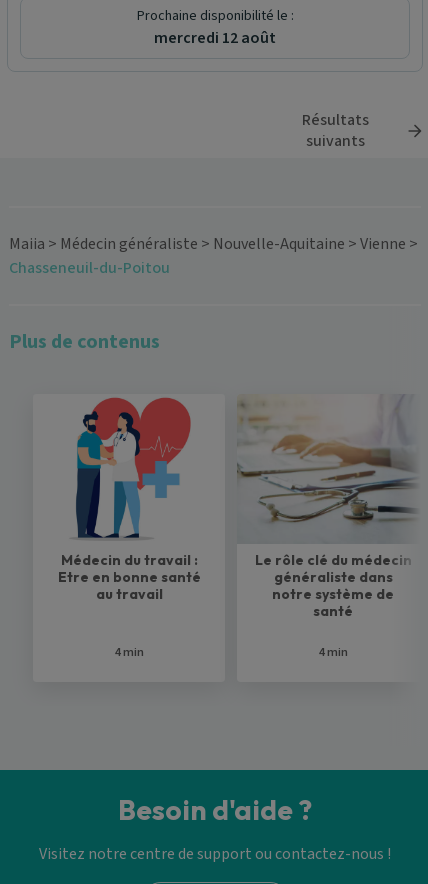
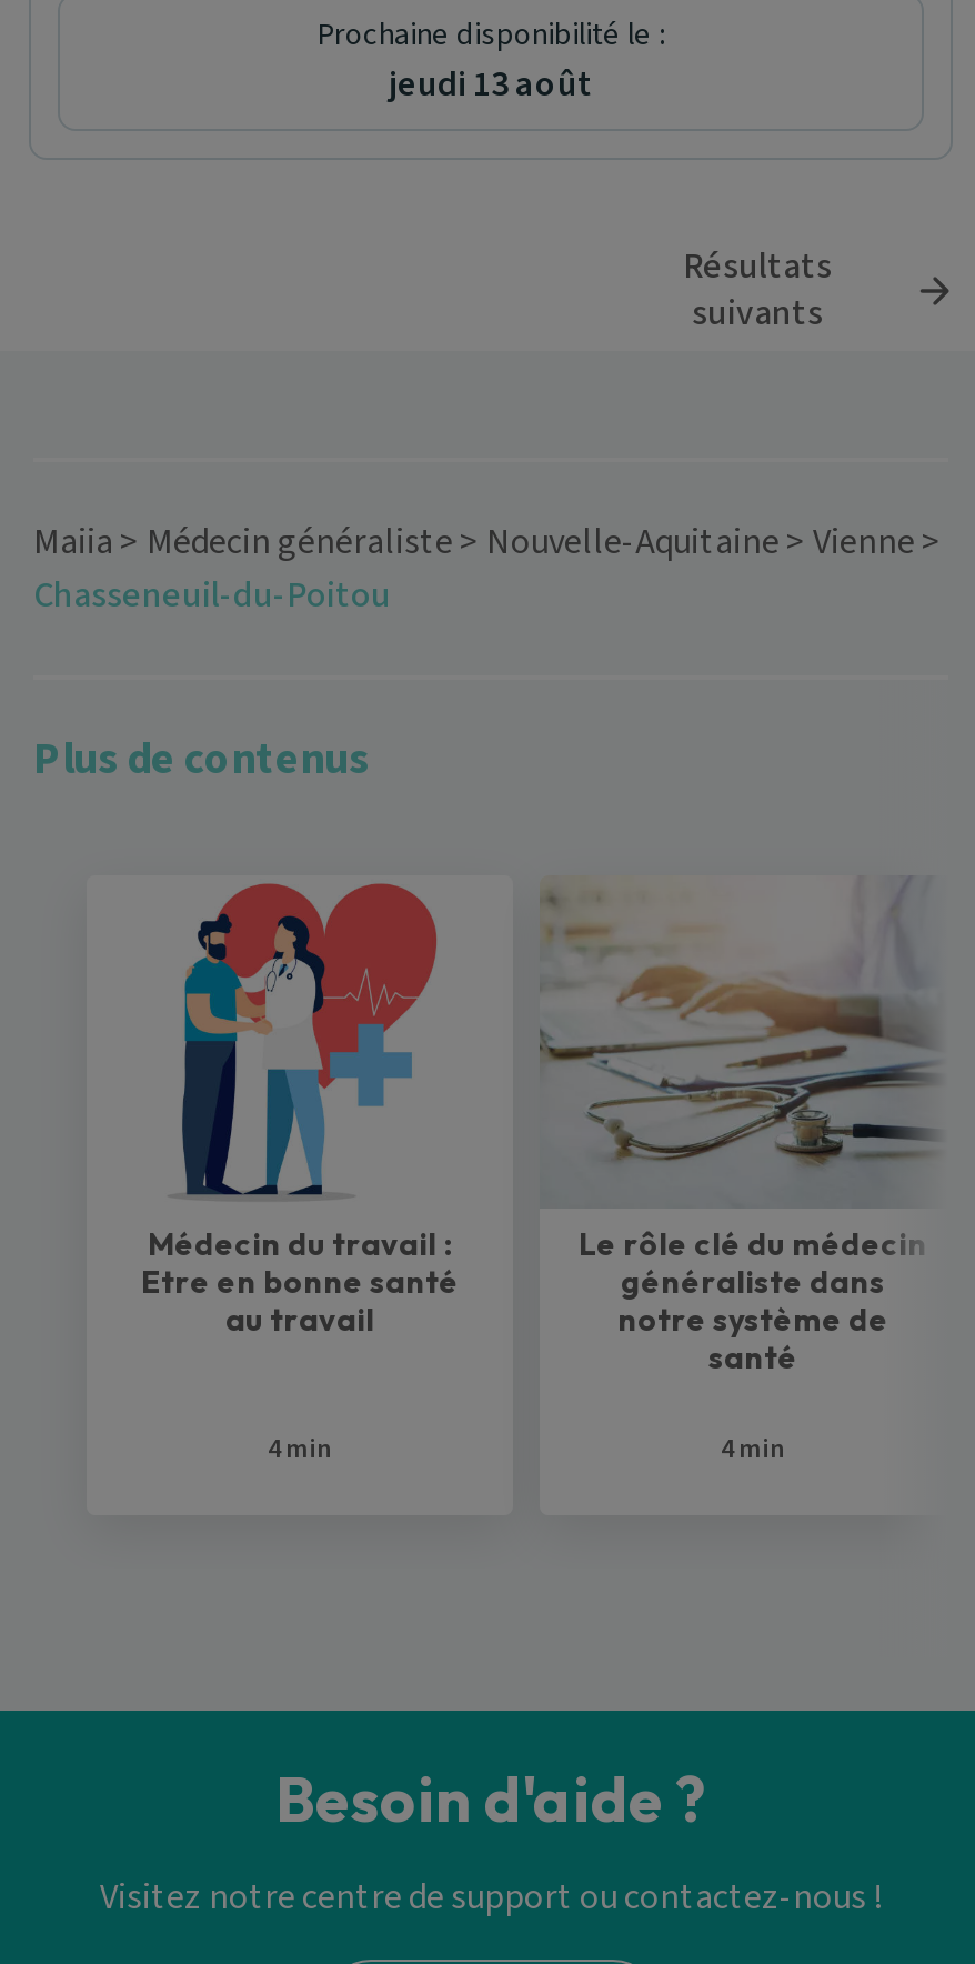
[154,27,276,49] mercredi 12 août -> [389,60,593,109] jeudi 13 août

